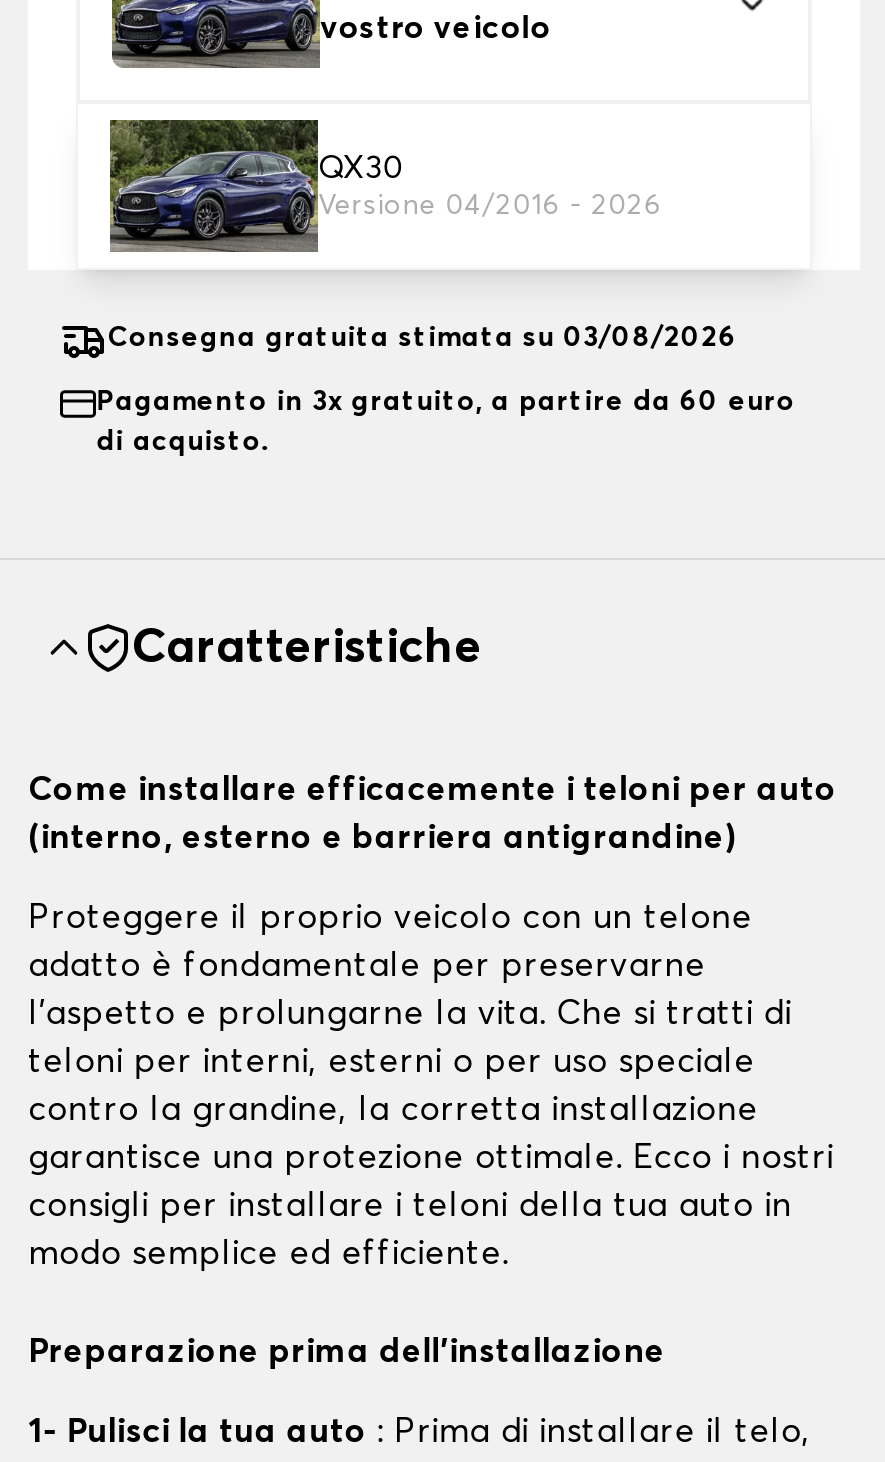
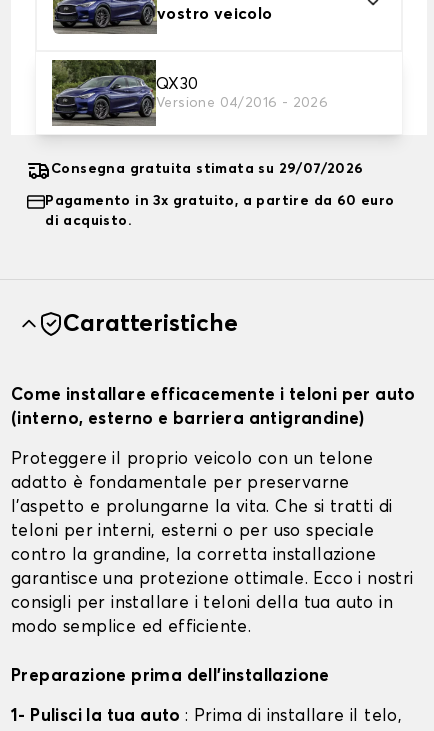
[108,325,737,353] Consegna gratuita stimata su 03/08/2026 -> [51,162,364,176] Consegna gratuita stimata su 29/07/2026

